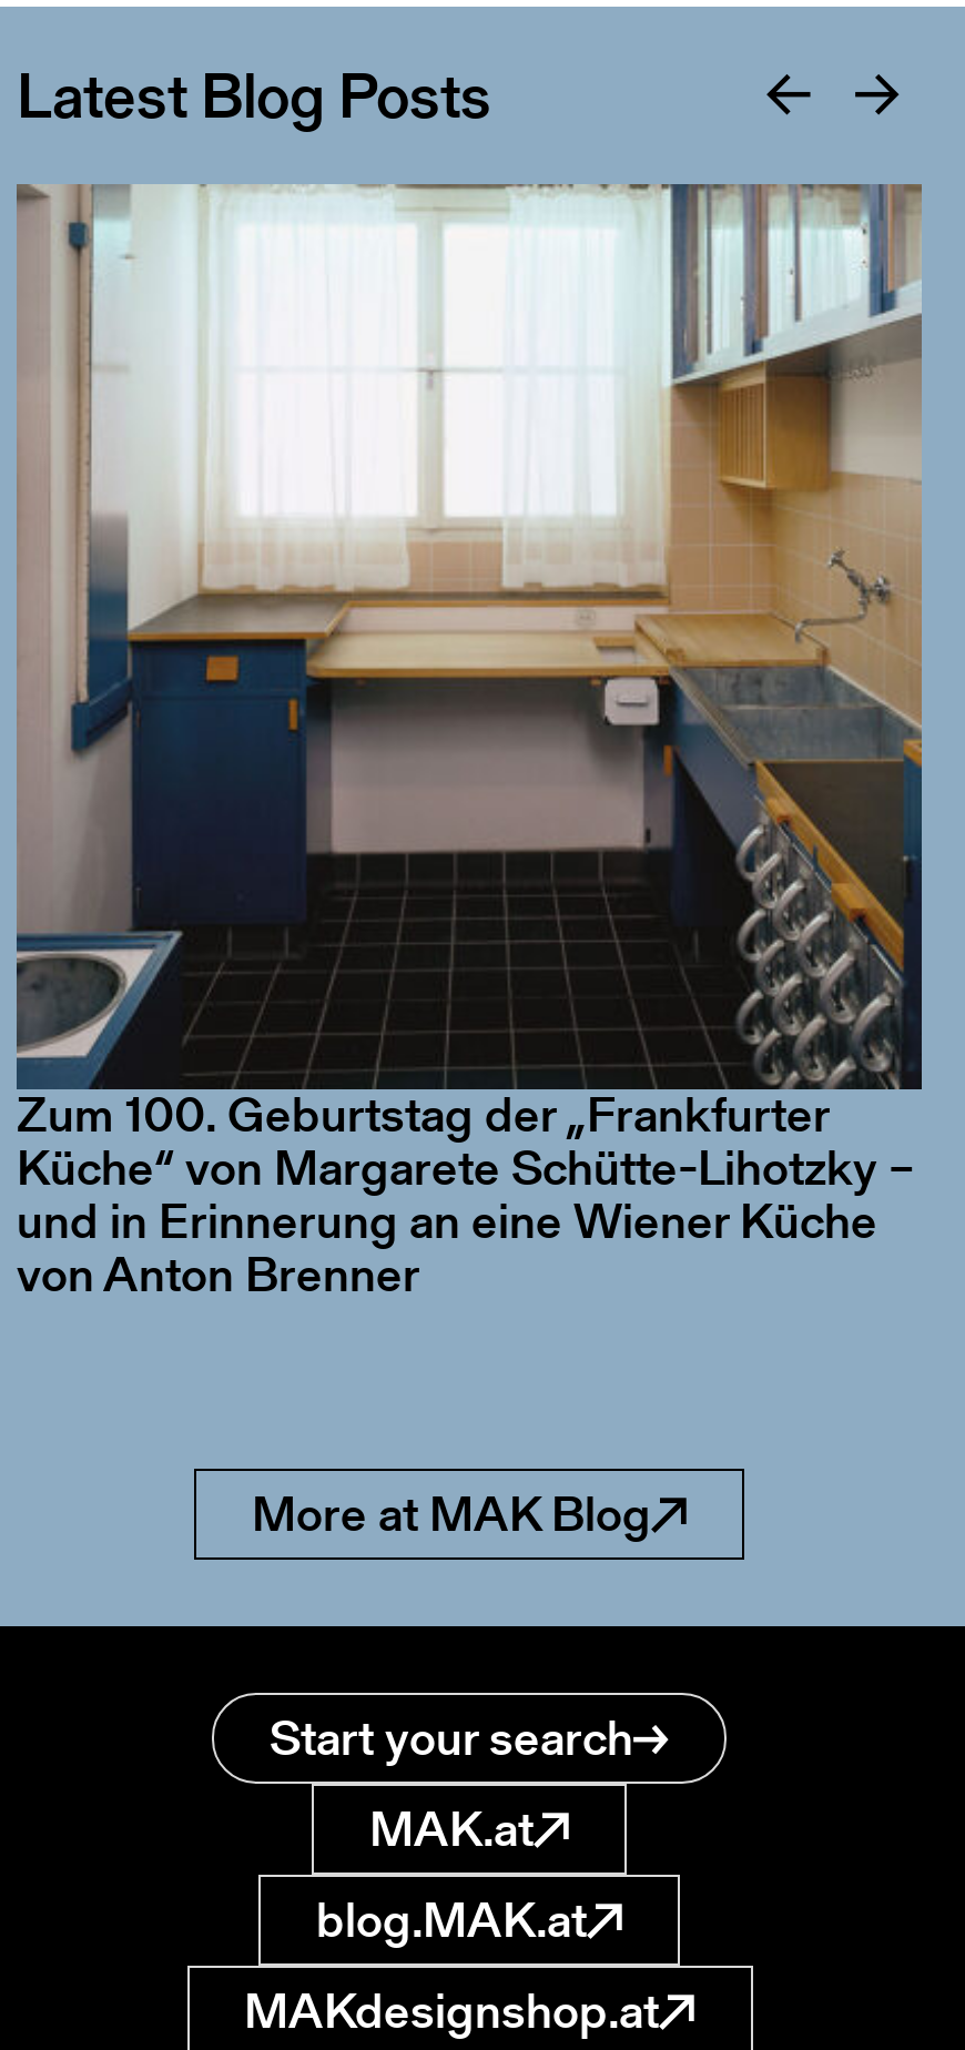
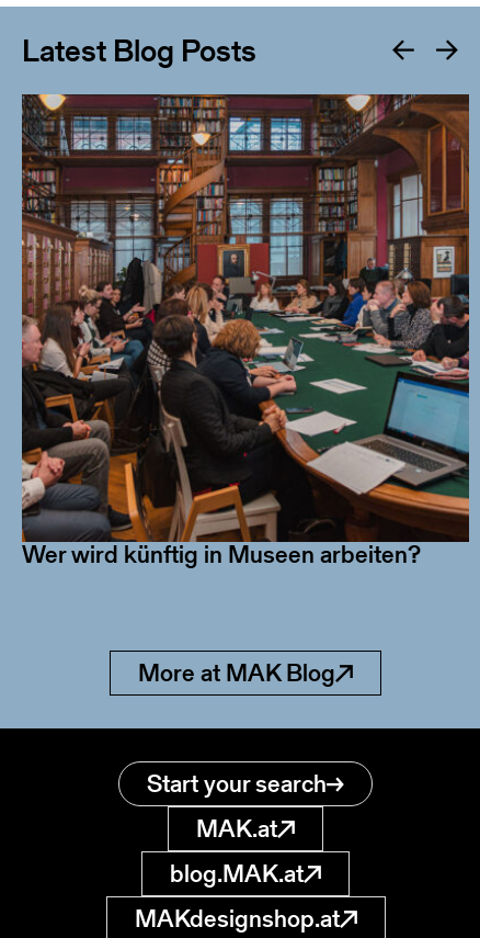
[17,184,924,1083] [image] -> [21,93,470,477] [image]
[17,1081,915,1309] Zum 100. Geburtstag der „Frankfurter | Küche“ von Margarete Schütte-Lihotzky – | und in Erinnerung an eine Wiener Küche | von Anton Brenner -> [22,538,421,572] Wer wird künftig in Museen arbeiten?

